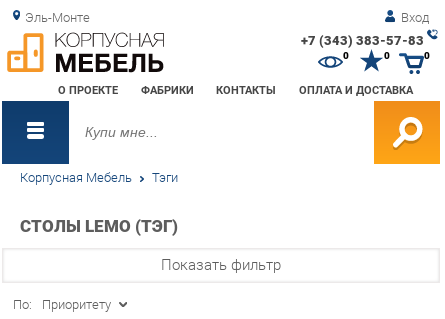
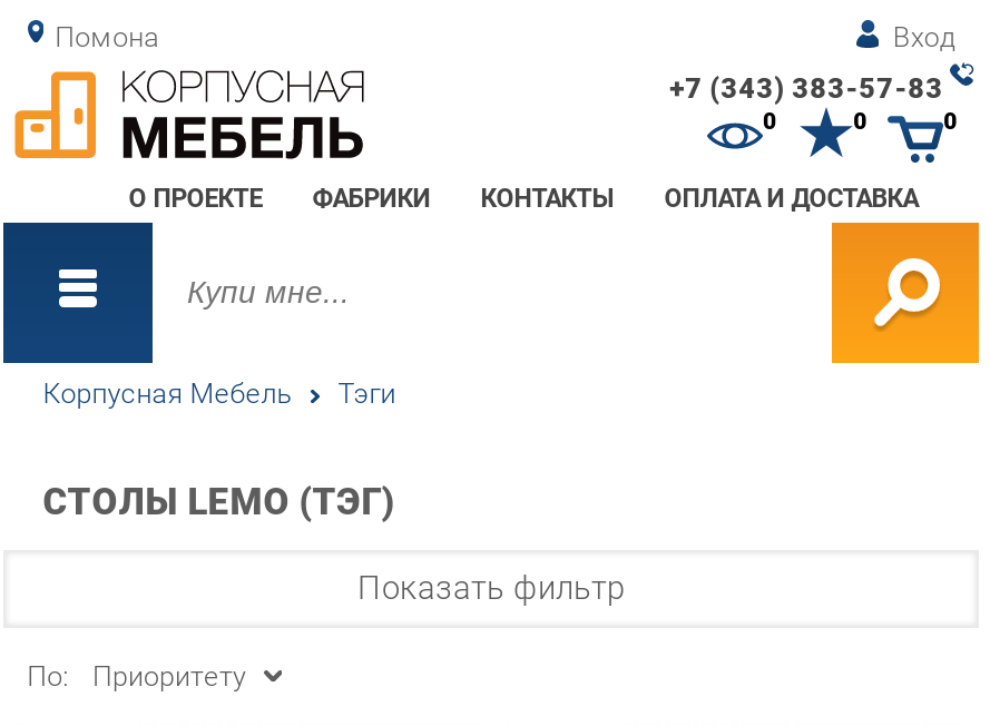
[24,9,86,23] Эль-Монте -> [52,18,153,50] Помона

